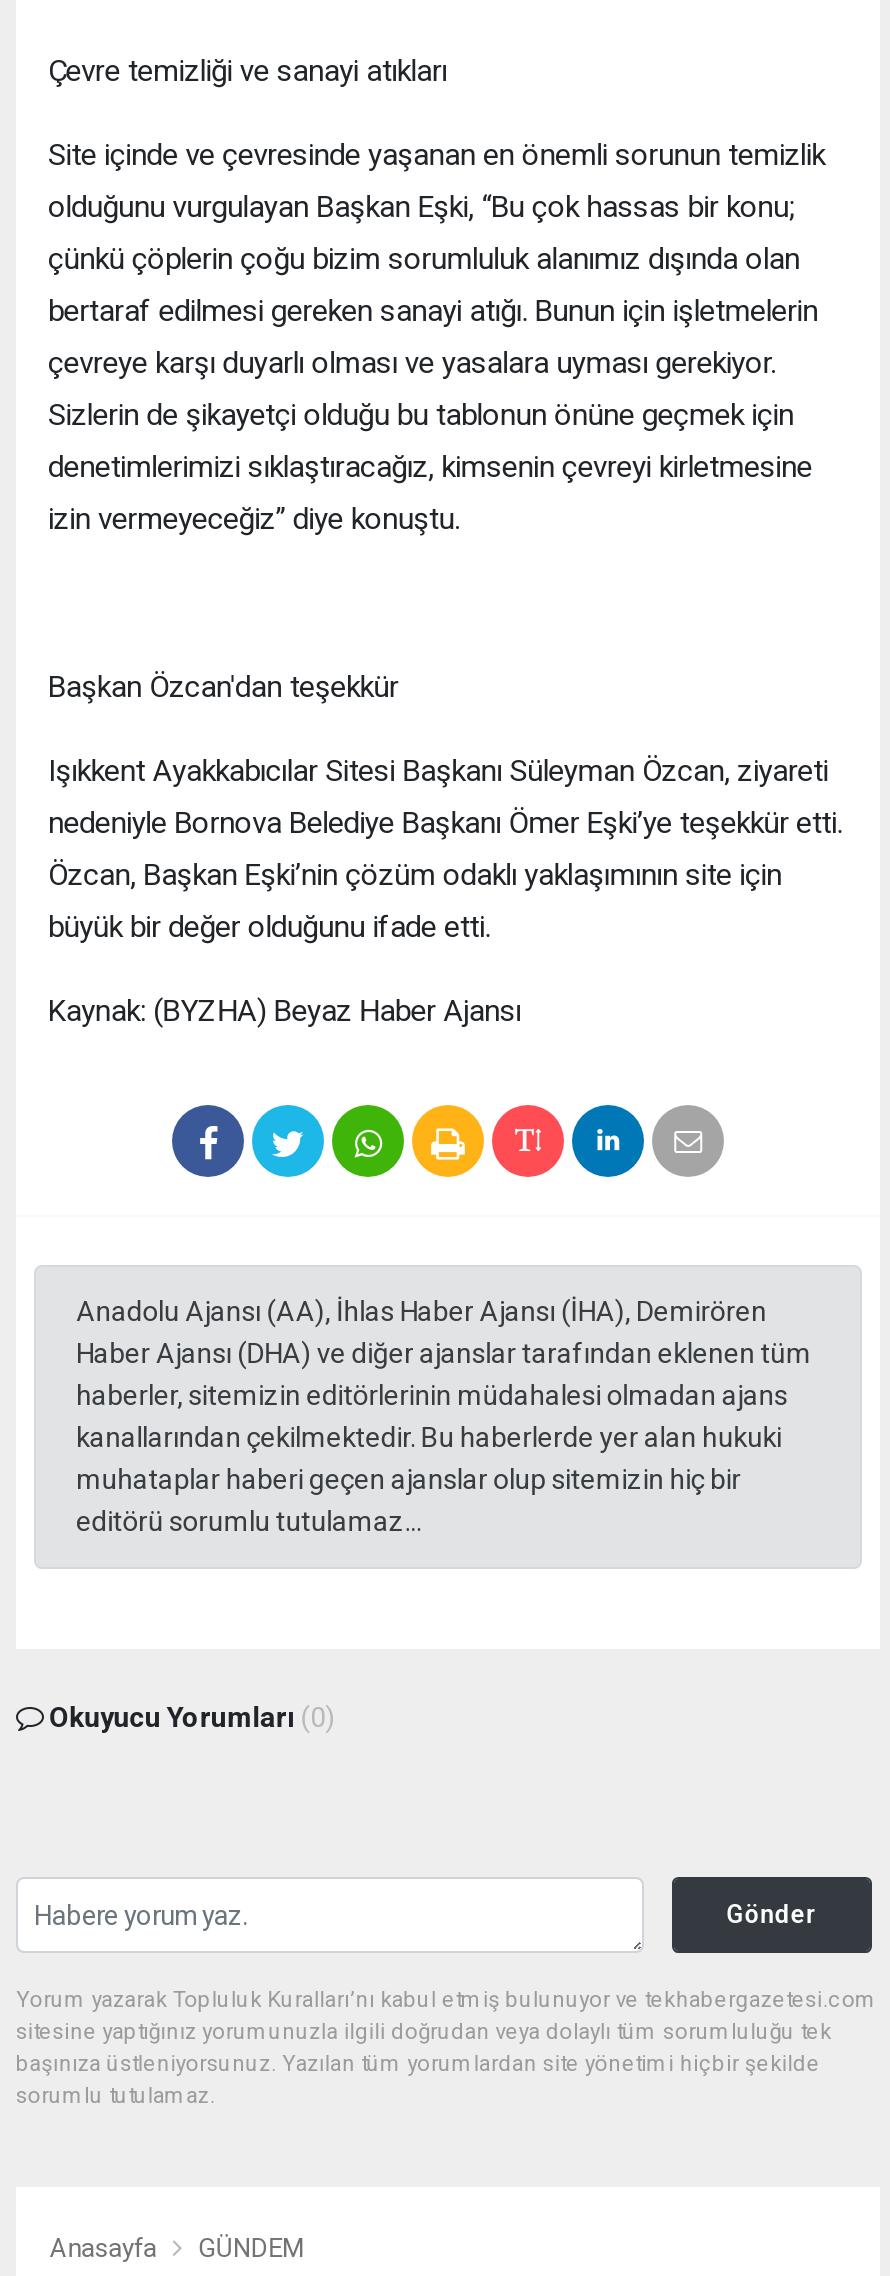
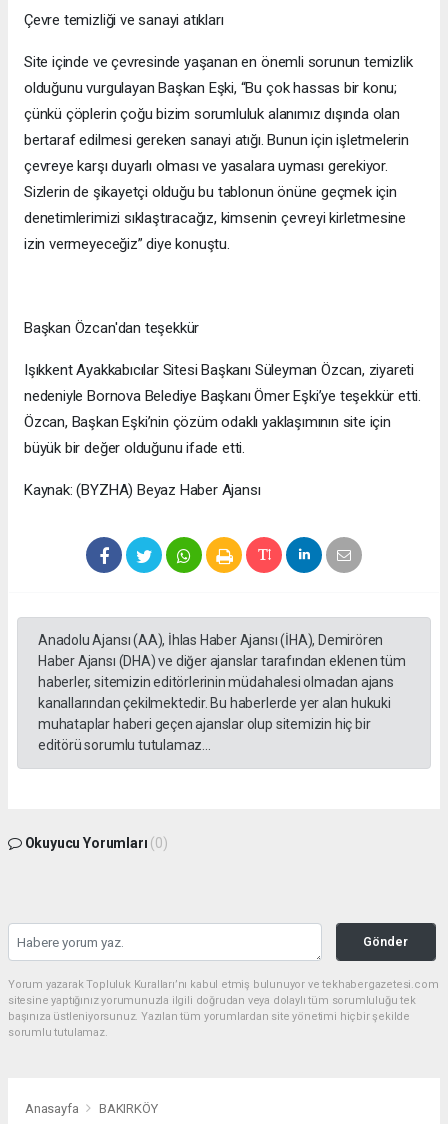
[198,2234,304,2264] GÜNDEM -> [99,1101,157,1116] BAKIRKÖY

